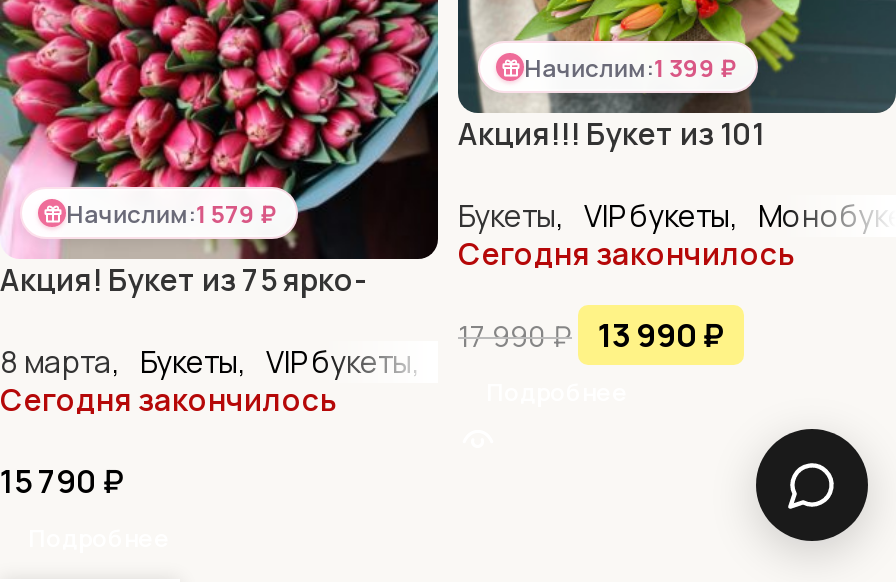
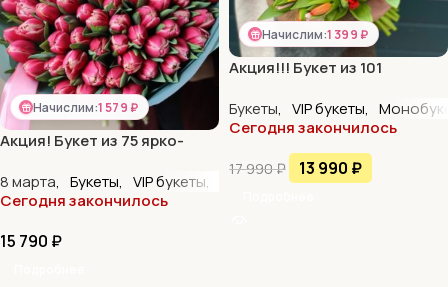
[754,426,870,546] [image] -> none

